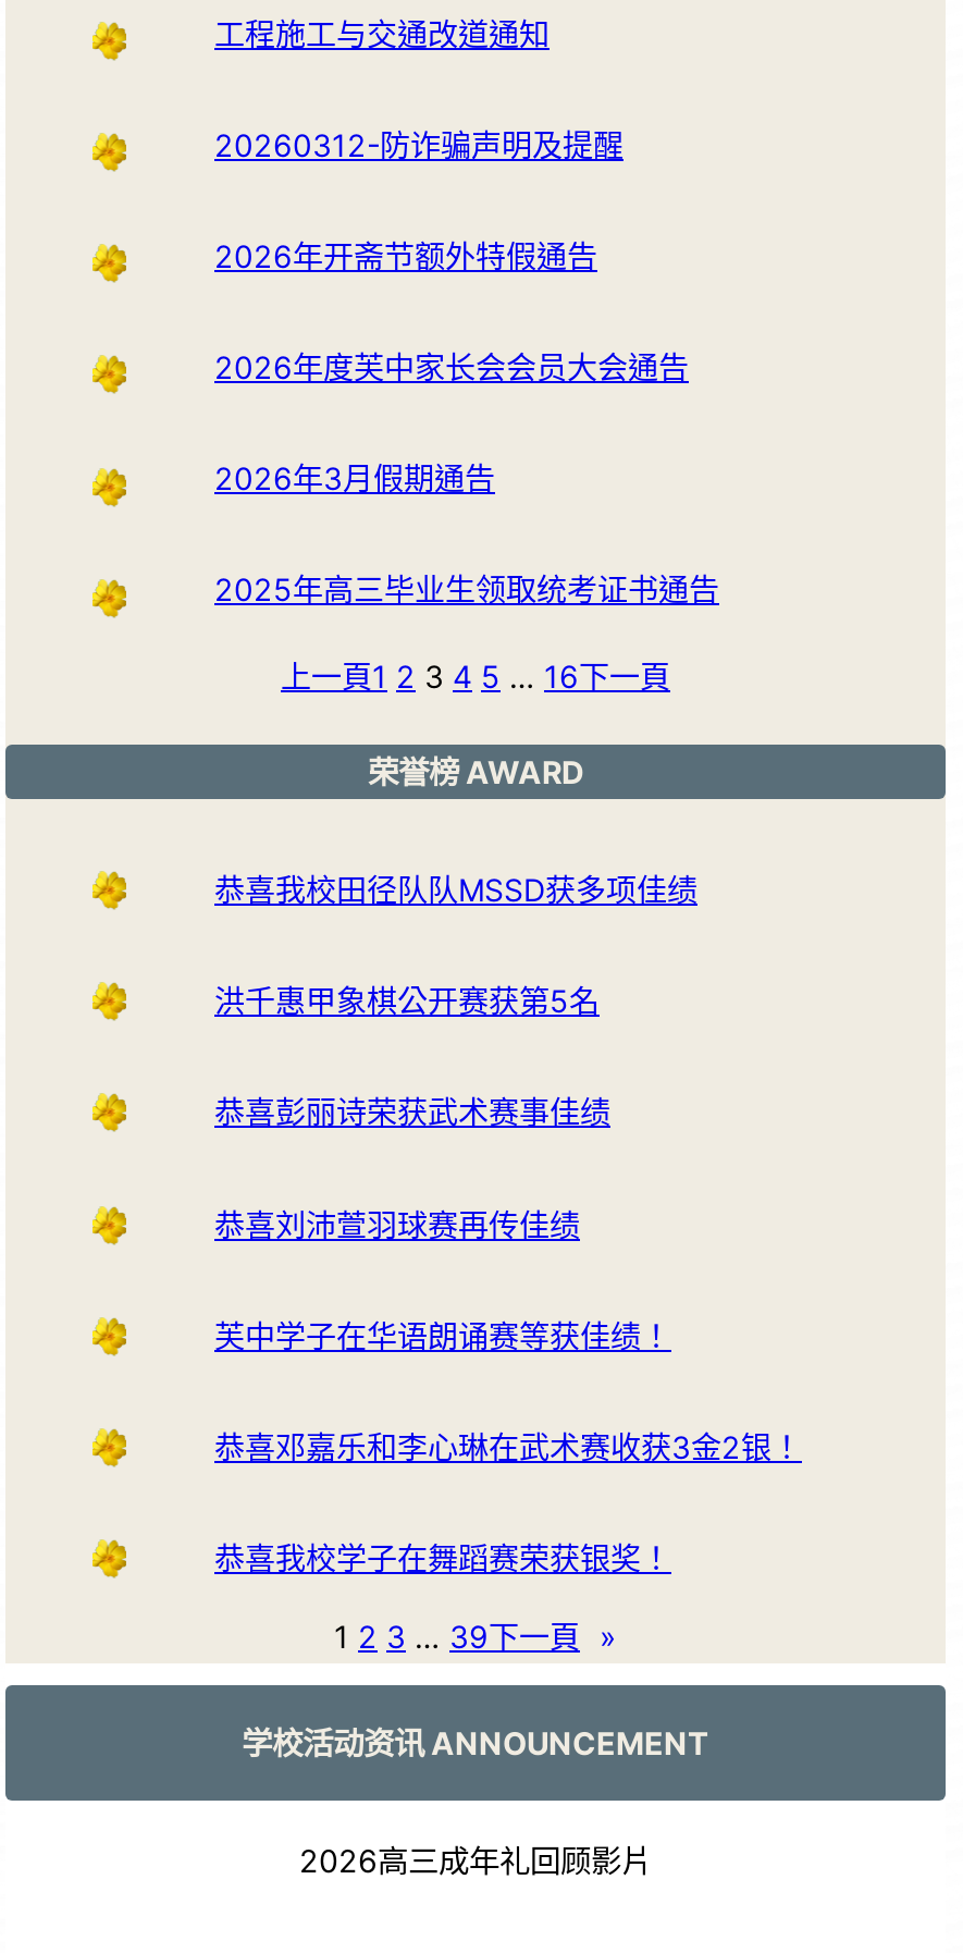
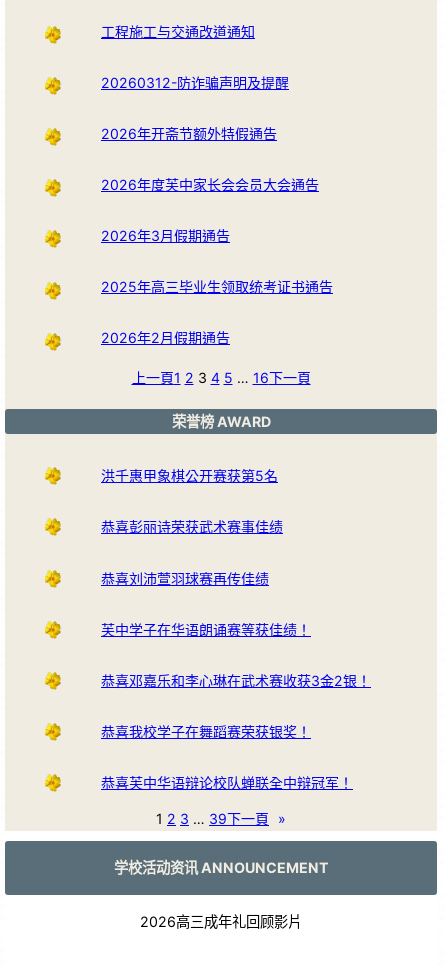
none -> [101,329,230,346] 2026年2月假期通告
[214,871,697,908] 恭喜我校田径队队MSSD获多项佳绩 -> none
none -> [101,774,353,791] 恭喜芙中华语辩论校队蝉联全中辩冠军！

